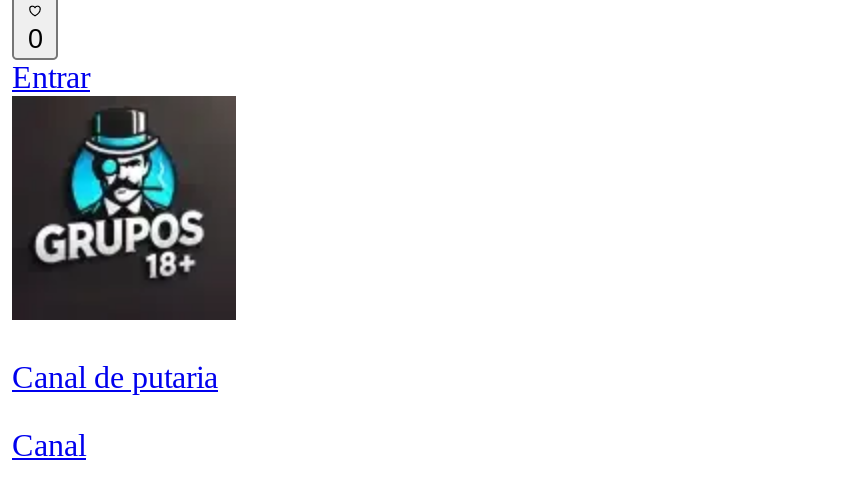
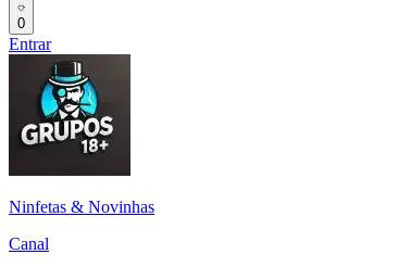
[12,360,218,394] Canal de putaria -> [9,198,154,216] Ninfetas & Novinhas

